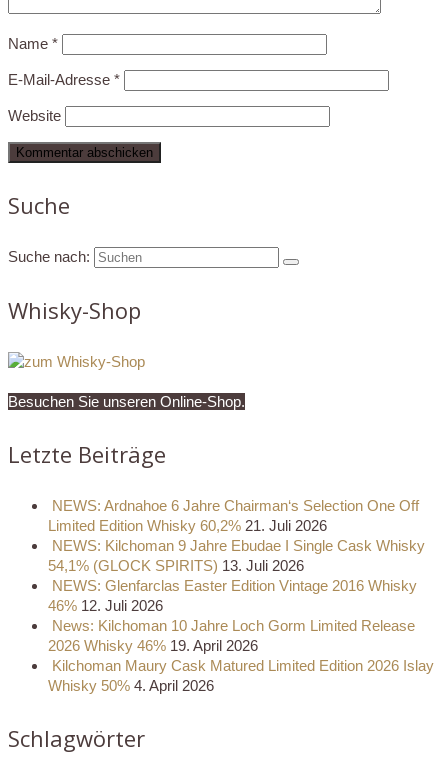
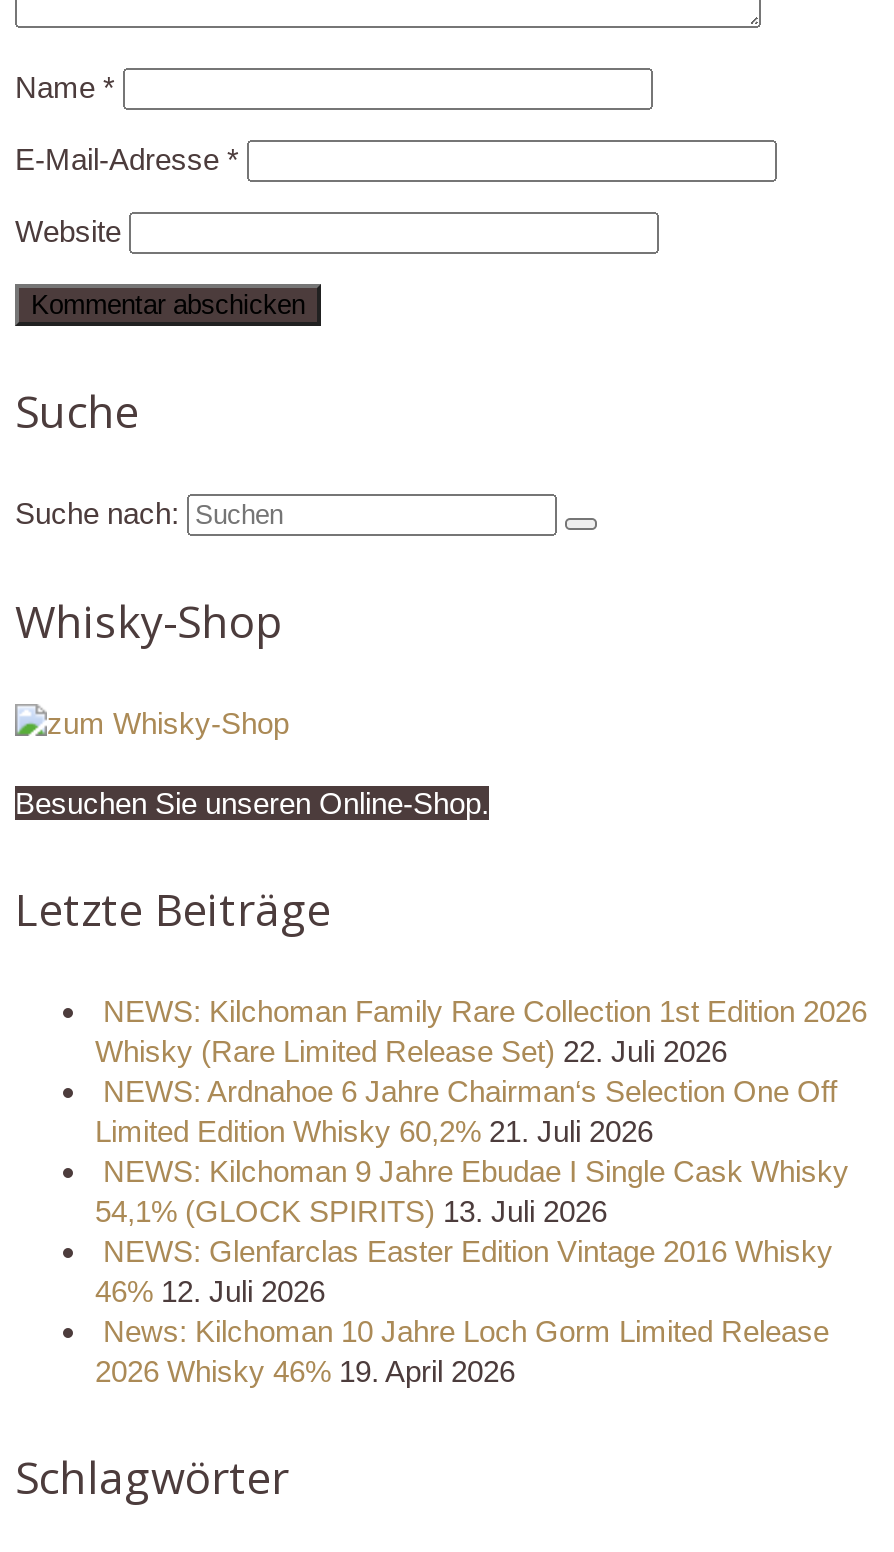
none -> [95,993,867,1067] NEWS: Kilchoman Family Rare Collection 1st Edition 2026 | Whisky (Rare Limited Release Set) 22. Juli 2026
moved [48,497,425,654] -> [95,1073,849,1387]: NEWS: Ardnahoe 6 Jahre Chairman‘s Selection One Off | Limited Edition Whisky 60,2% 21. Juli 2026 | NEWS: Kilchoman 9 Jahre Ebudae I Single Cask Whisky | 54,1% (GLOCK SPIRITS) 13. Juli 2026 | NEWS: Glenfarclas Easter Edition Vintage 2016 Whisky | 46% 12. Juli 2026 | News: Kilchoman 10 Jahre Loch Gorm Limited Release | 2026 Whisky 46% 19. April 2026
[48,657,434,694] Kilchoman Maury Cask Matured Limited Edition 2026 Islay | Whisky 50% 4. April 2026 -> none

